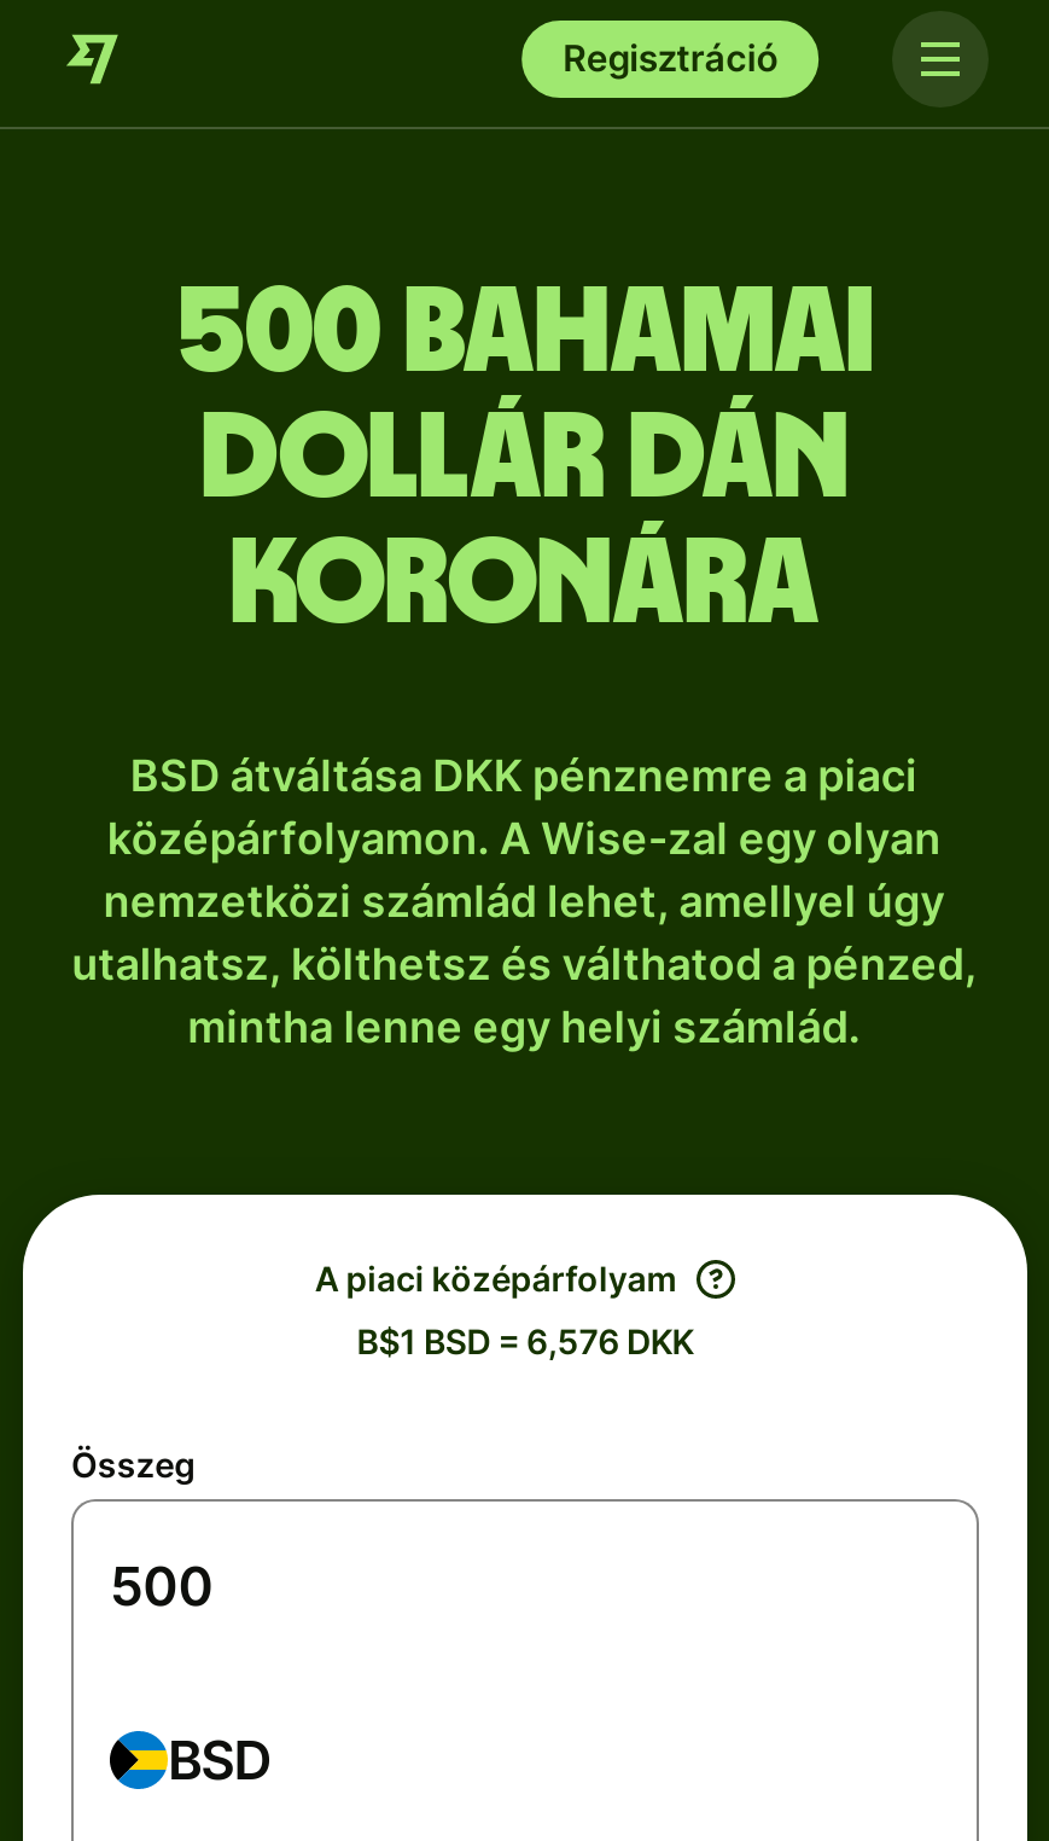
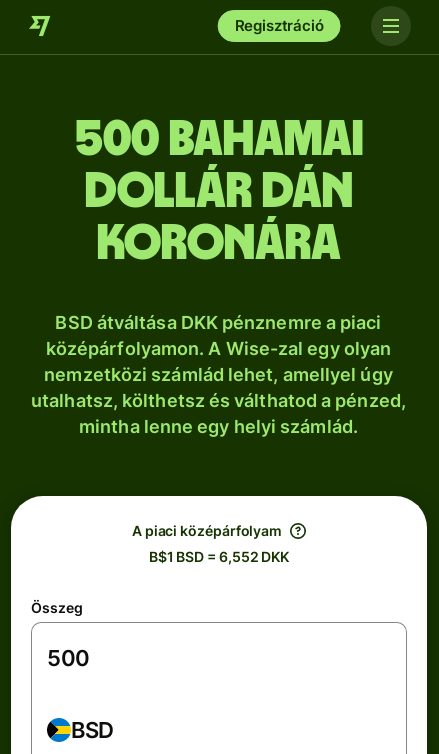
[357,1320,693,1361] B$1 BSD = 6,576 DKK -> [149,548,289,565] B$1 BSD = 6,552 DKK

